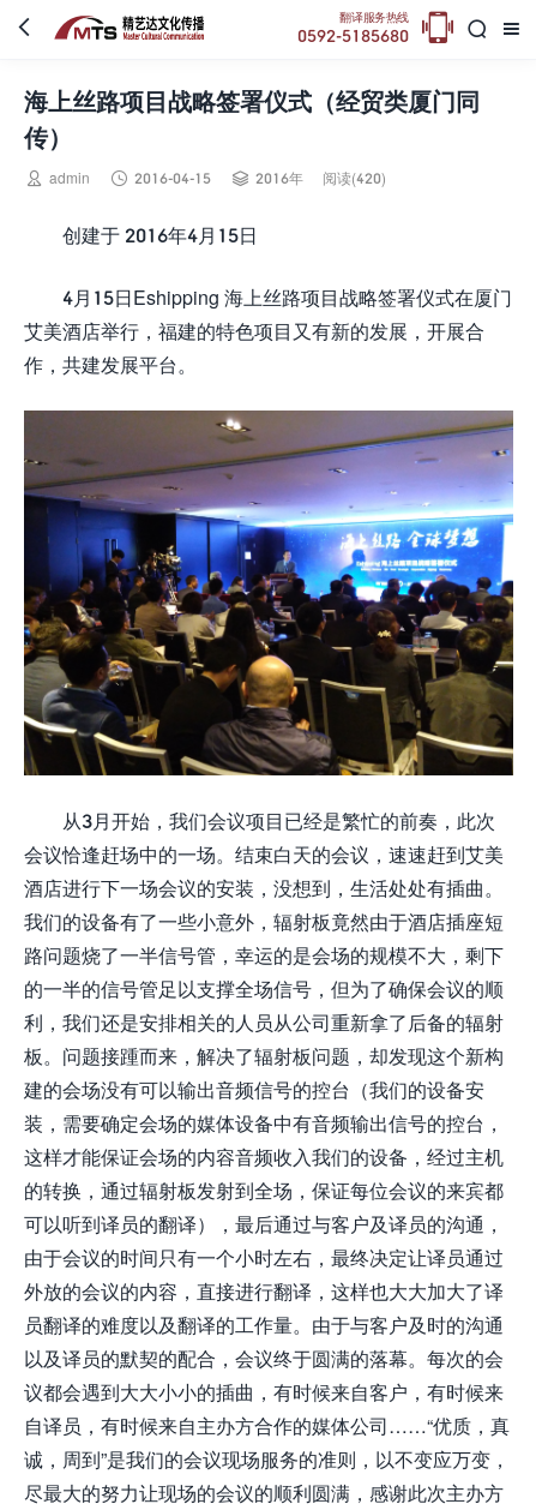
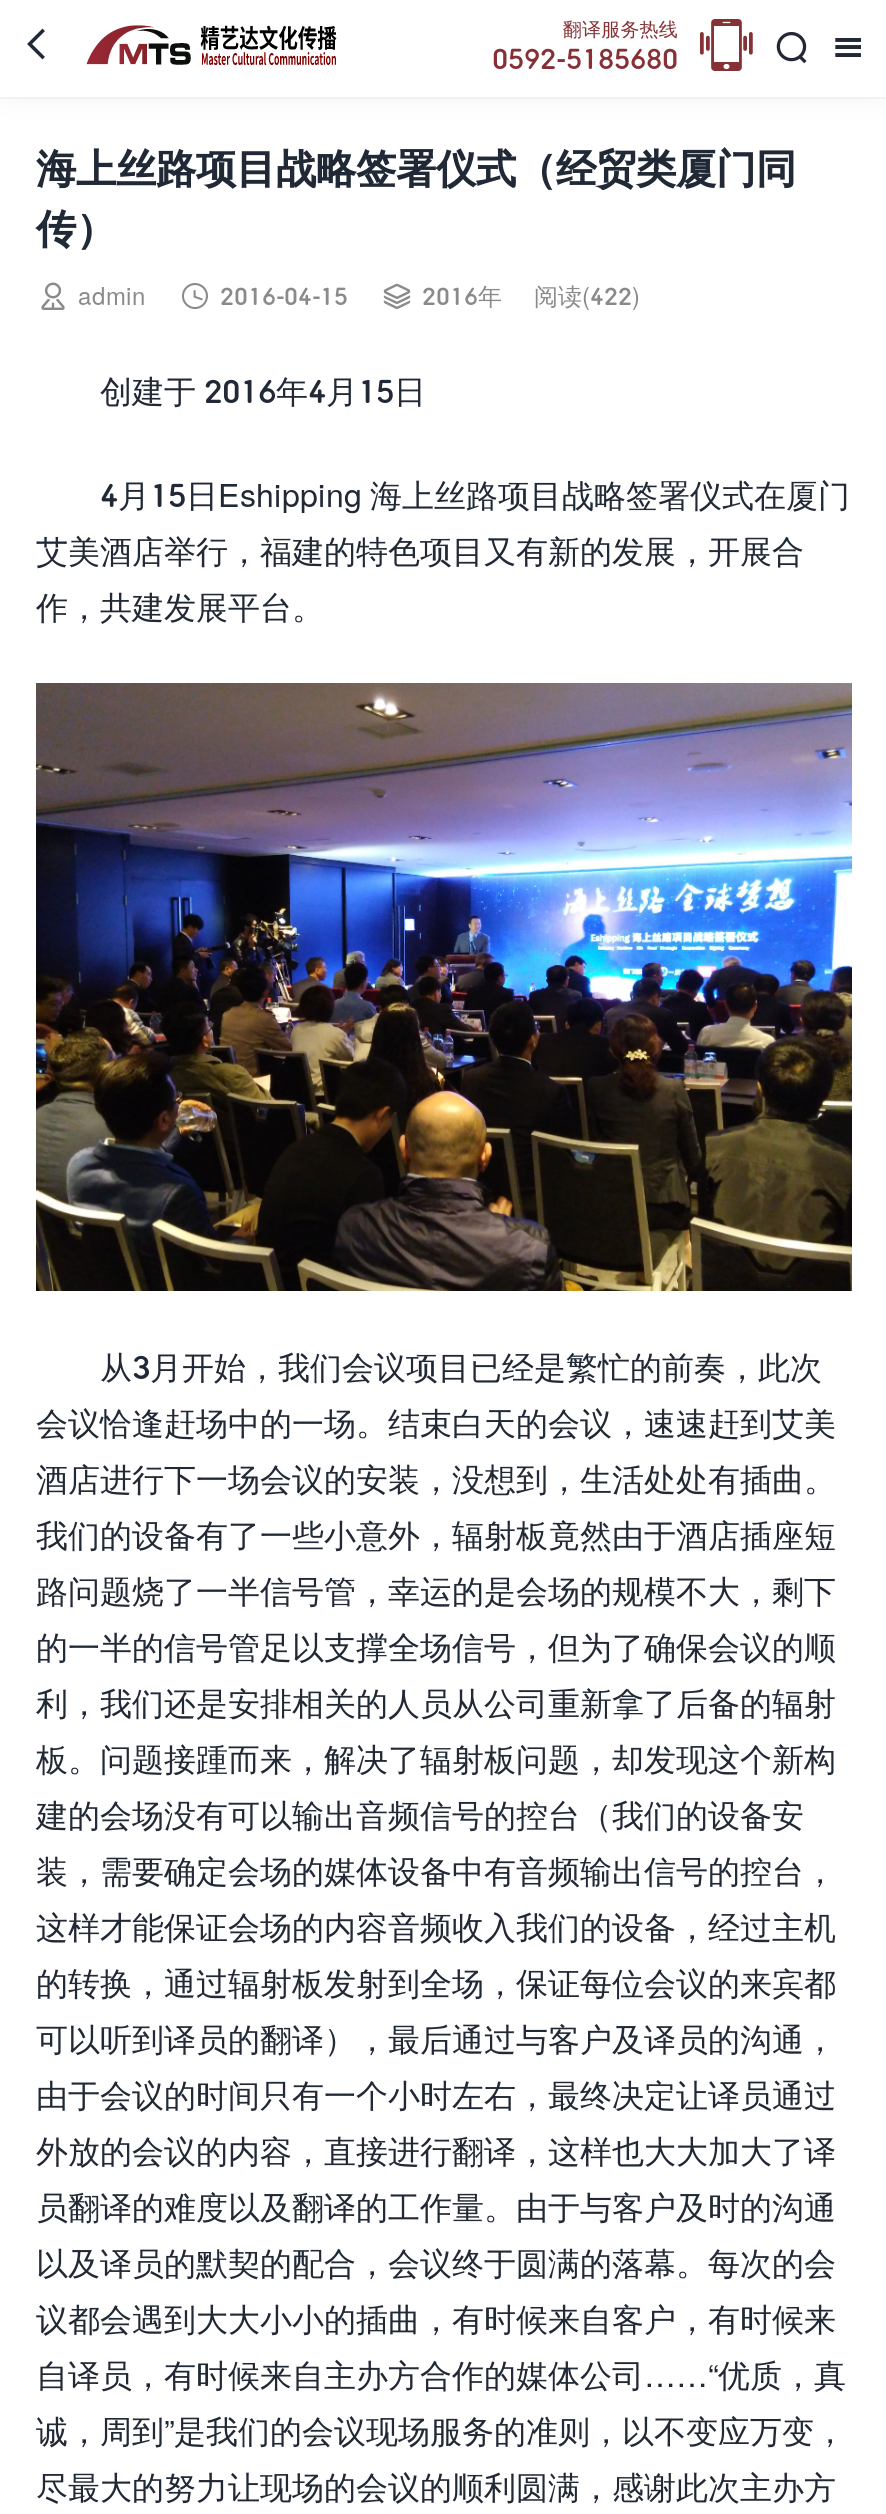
[323,169,386,187] 阅读(420) -> [534,281,640,311] 阅读(422)

